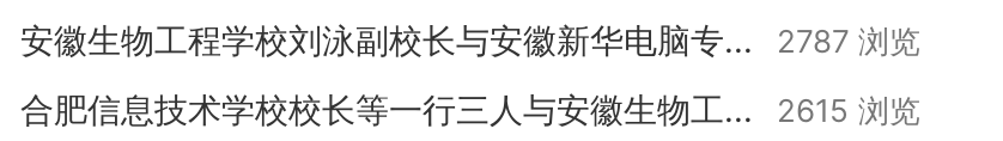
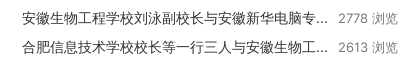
[20,19,920,60] 安徽生物工程学校刘泳副校长与安徽新华电脑专... 2787 浏览 -> [22,9,398,26] 安徽生物工程学校刘泳副校长与安徽新华电脑专... 2778 浏览
[20,88,920,129] 合肥信息技术学校校长等一行三人与安徽生物工... 2615 浏览 -> [22,38,398,55] 合肥信息技术学校校长等一行三人与安徽生物工... 2613 浏览

